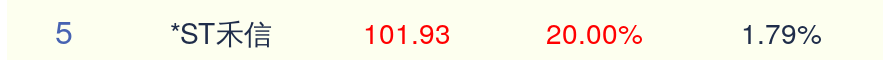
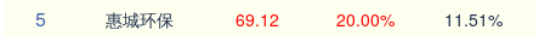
[170,12,451,52] *ST禾信 | 101.93 -> [106,7,279,31] 惠城环保 | 69.12
[741,12,821,52] 1.79% -> [444,7,502,31] 11.51%

